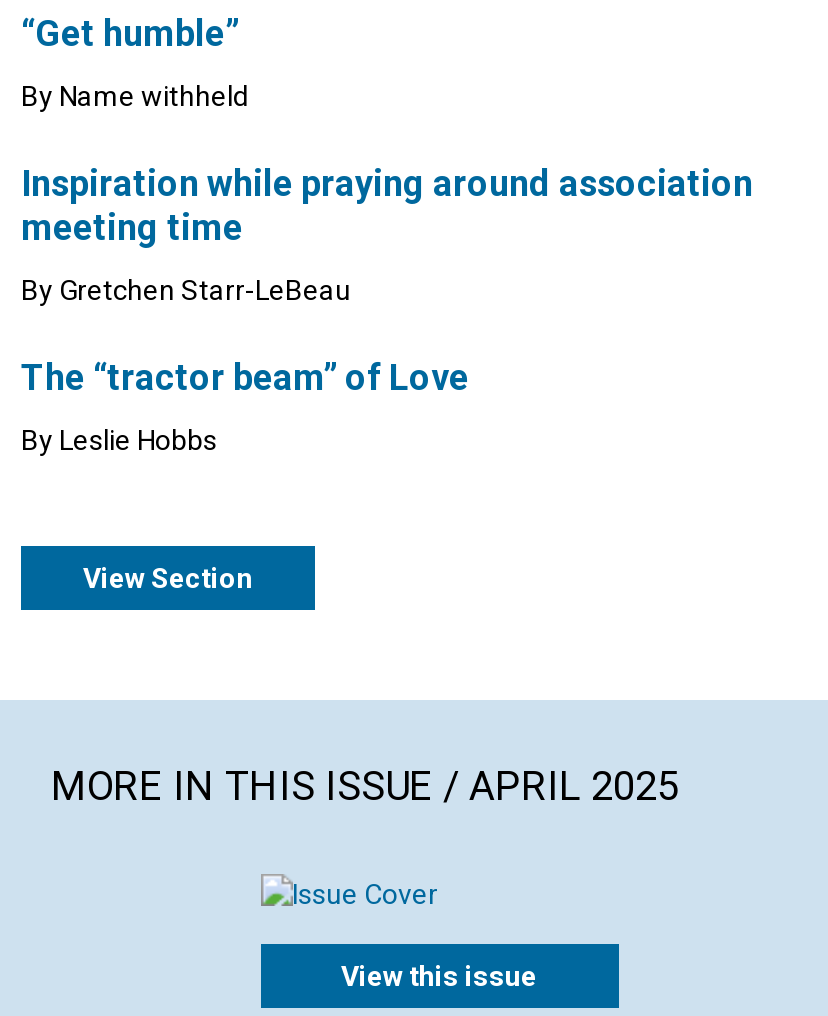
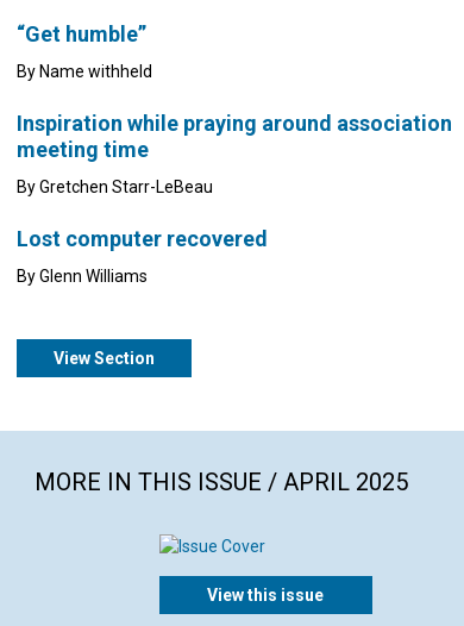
[21,356,469,398] The “tractor beam” of Love -> [17,226,268,251] Lost computer recovered
[21,424,217,456] By Leslie Hobbs -> [17,267,148,286] By Glenn Williams

